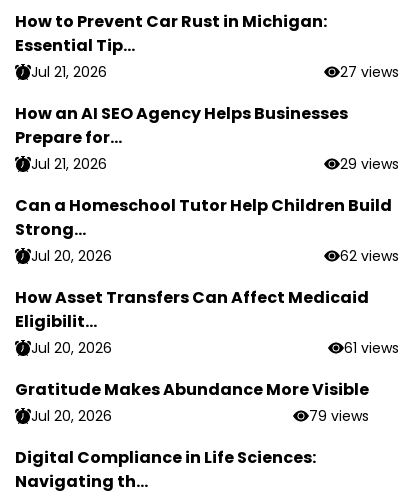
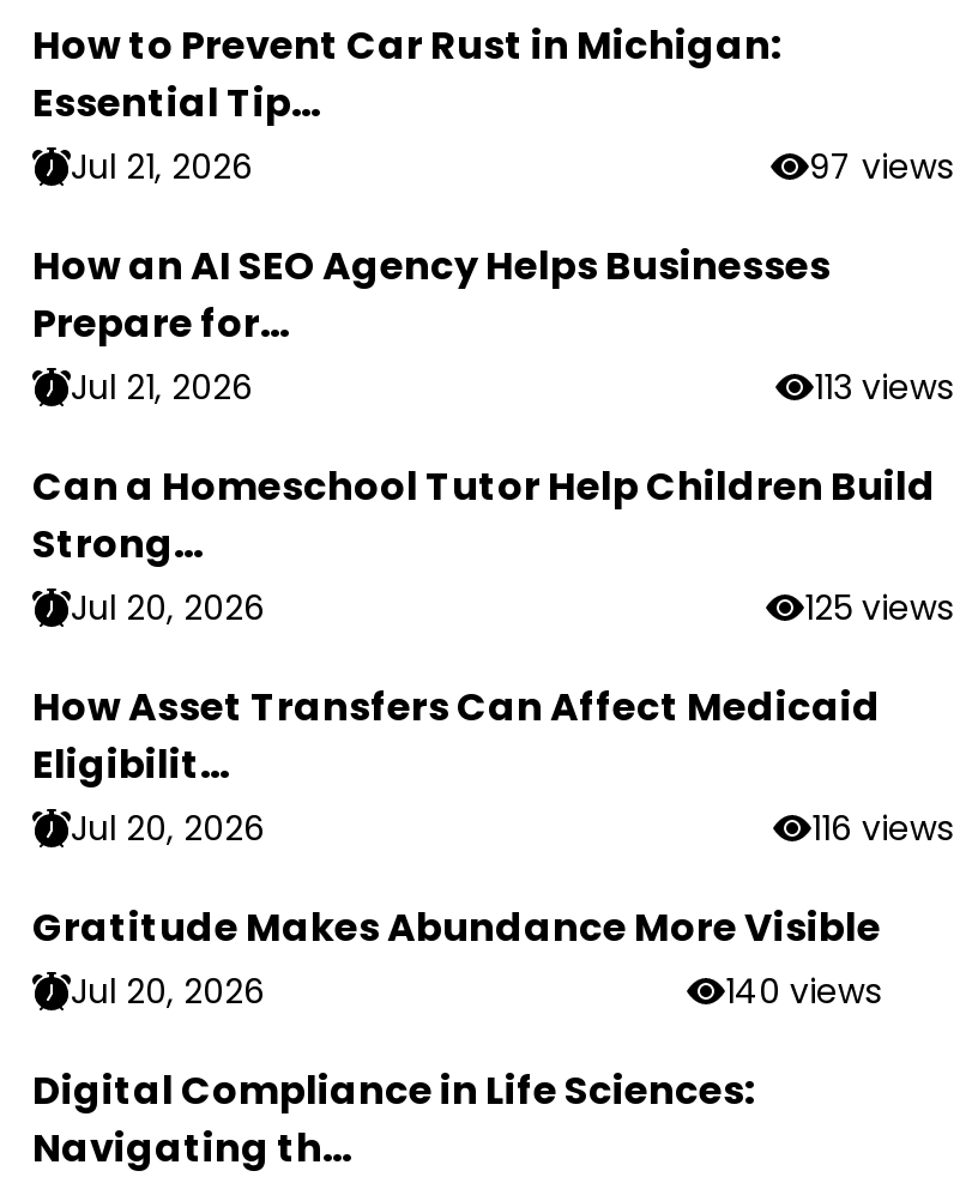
[340,62,399,82] 27 views -> [809,142,953,190] 97 views
[340,154,399,174] 29 views -> [814,362,953,410] 113 views
[340,246,399,266] 62 views -> [804,583,953,631] 125 views
[344,338,399,358] 61 views -> [811,804,953,851] 116 views
[309,406,369,426] 79 views -> [725,967,881,1014] 140 views

